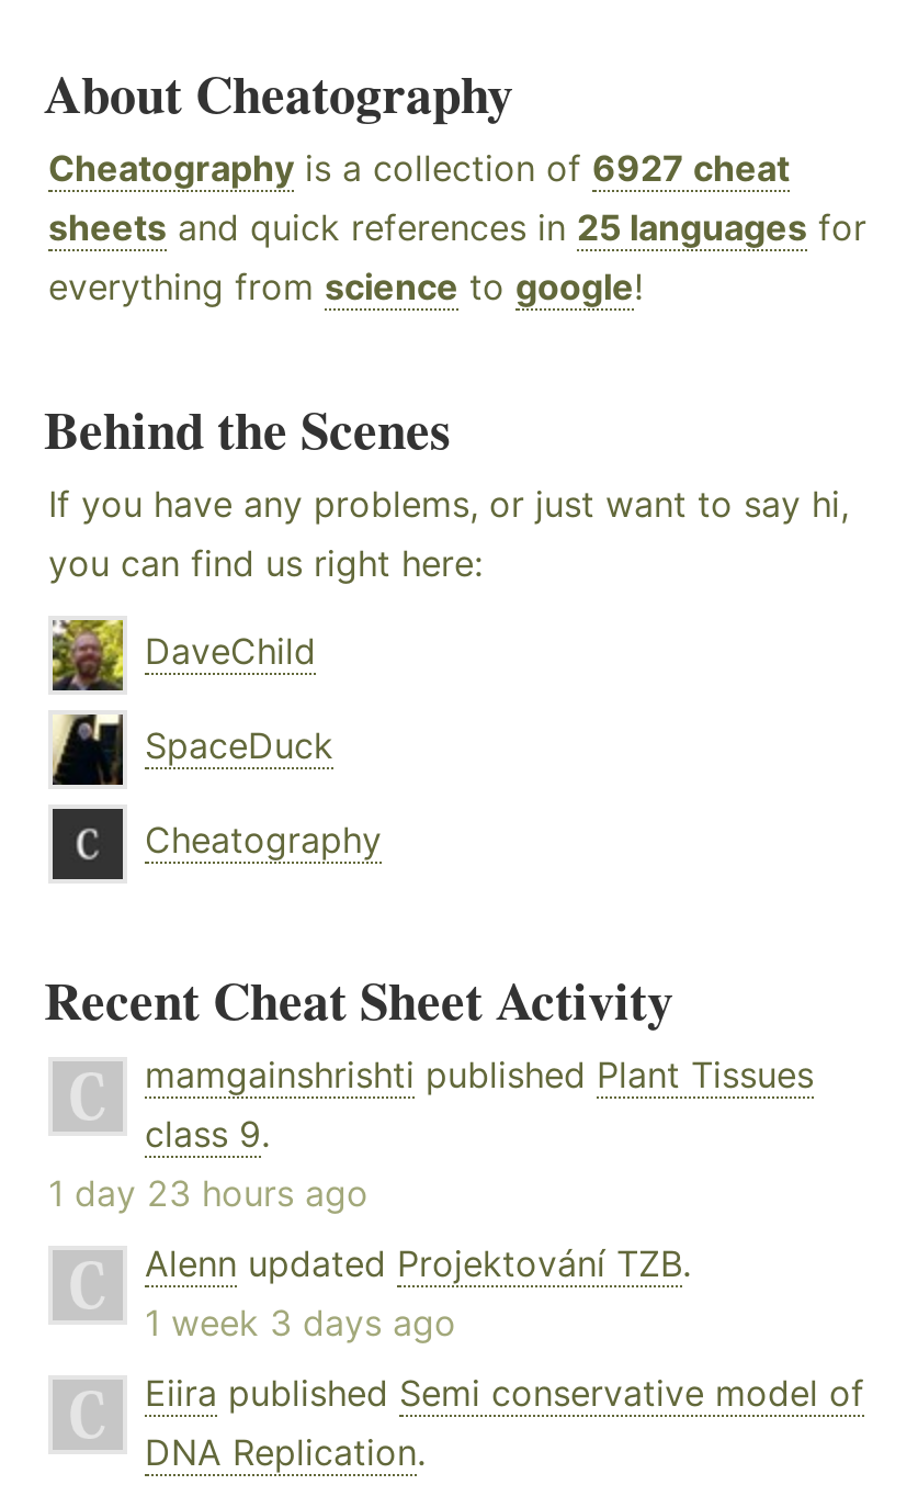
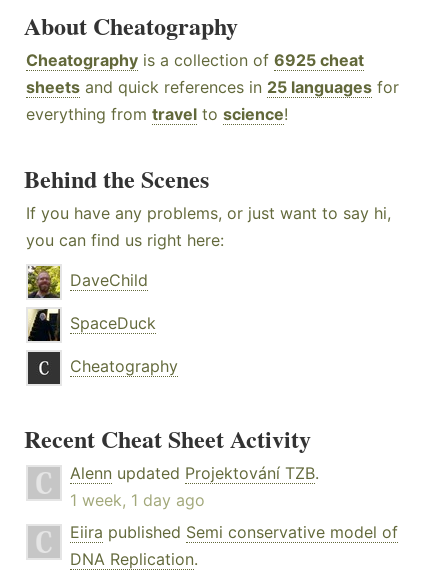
[48,146,790,190] Cheatography is a collection of 6927 cheat -> [26,50,364,70] Cheatography is a collection of 6925 cheat
[48,265,643,309] everything from science to google! -> [26,104,288,124] everything from travel to science!
[48,1053,814,1215] mamgainshrishti published Plant Tissues | class 9. | 1 day 23 hours ago -> none
[145,1301,456,1345] 1 week 3 days ago -> [70,490,205,510] 1 week, 1 day ago

